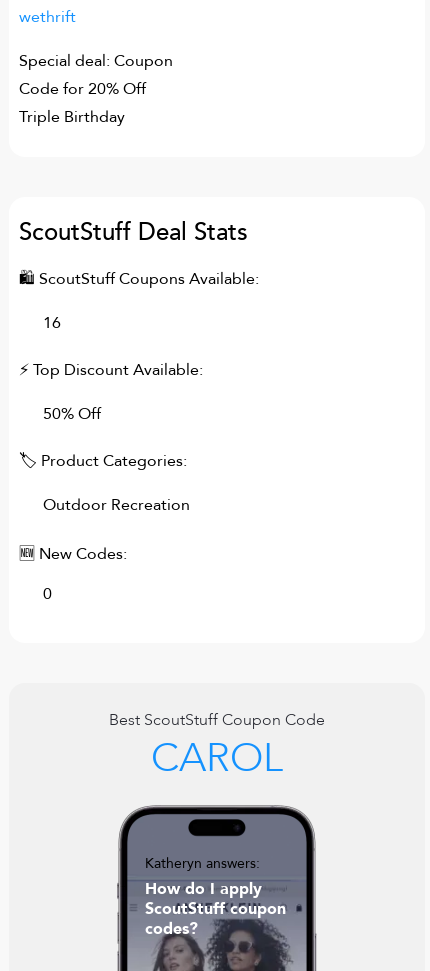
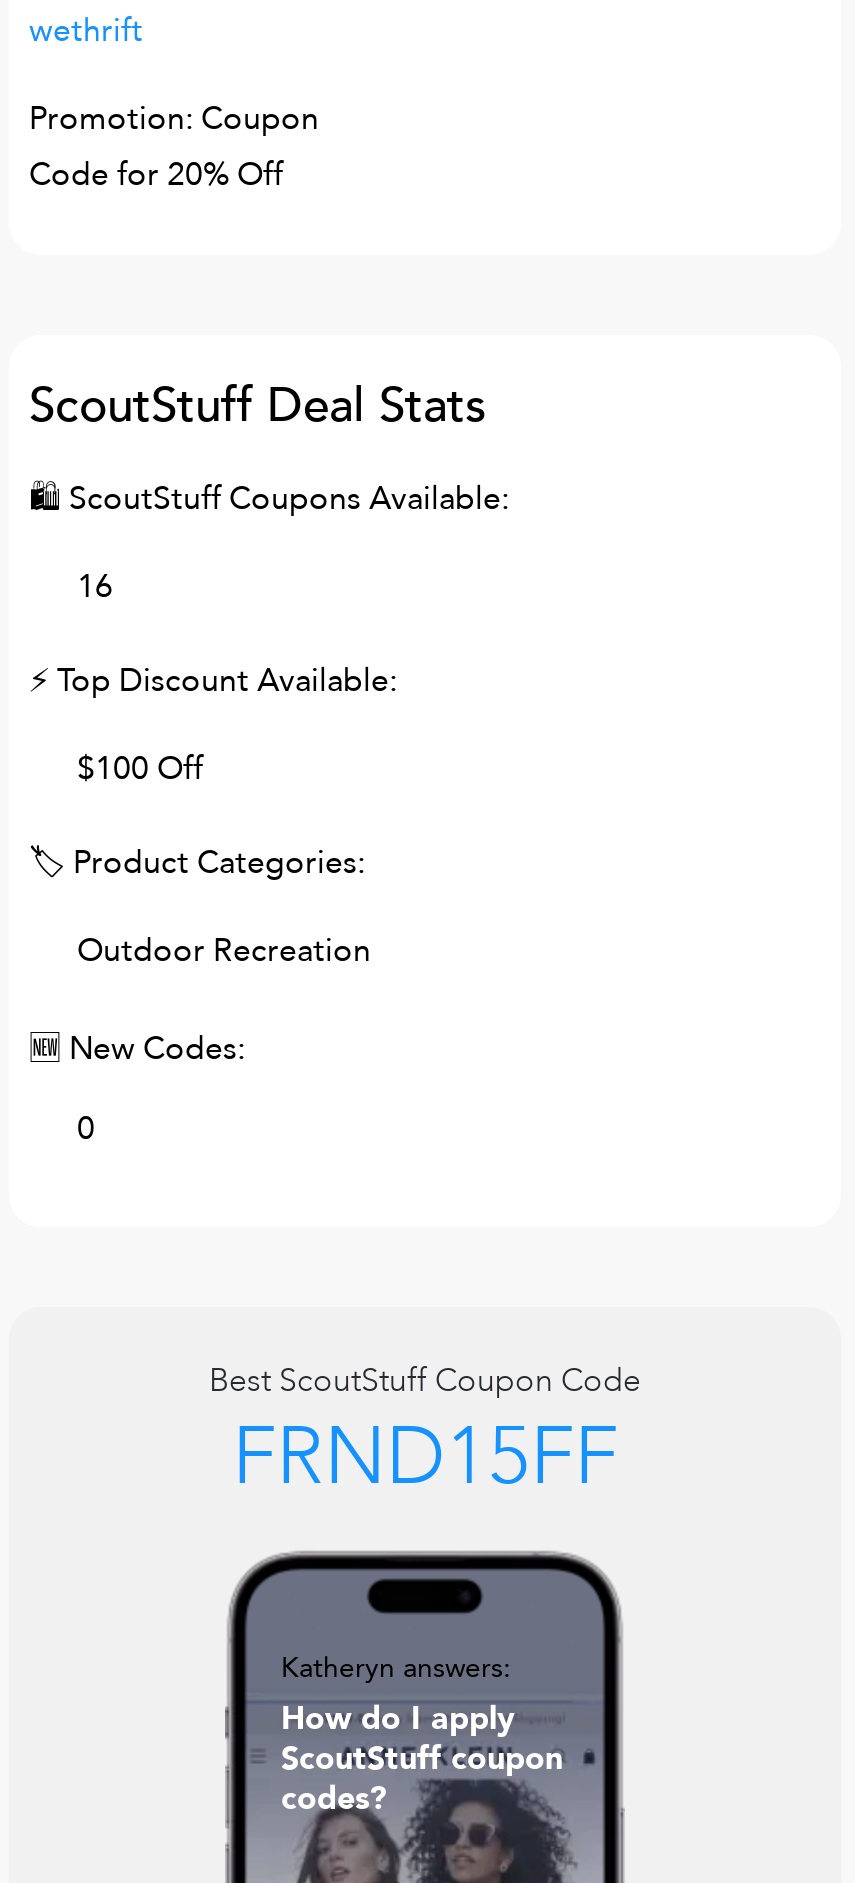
[19,50,173,72] Special deal: Coupon -> [29,97,319,141] Promotion: Coupon
[19,106,125,128] Triple Birthday -> none
[43,403,101,425] 50% Off -> [77,747,203,791] $100 Off
[151,731,283,786] CAROL -> [232,1403,618,1513] FRND15FF

